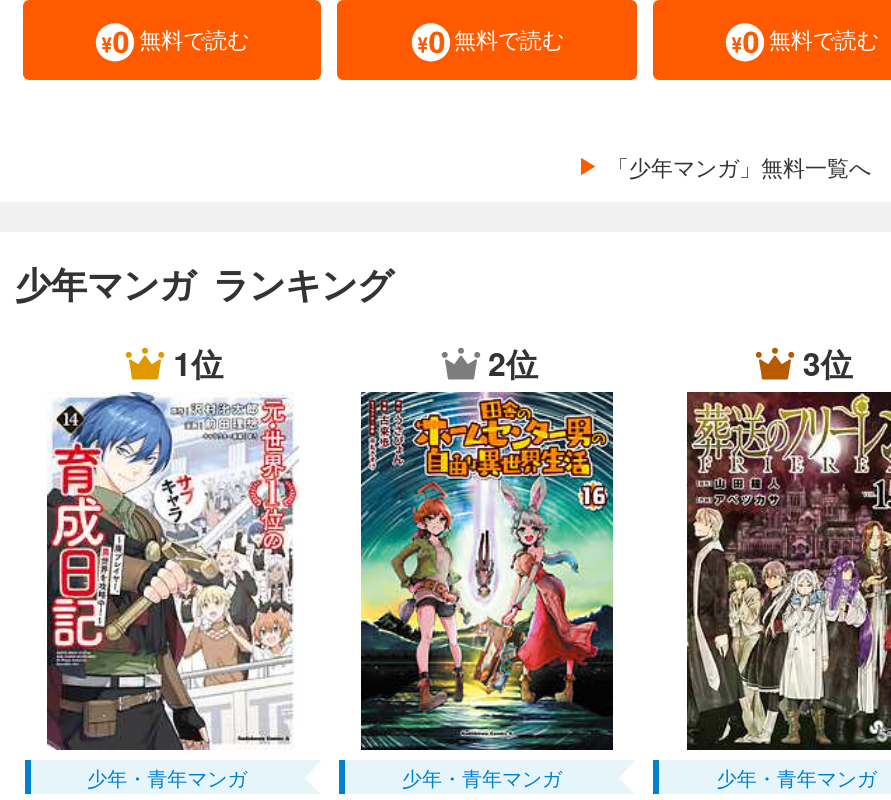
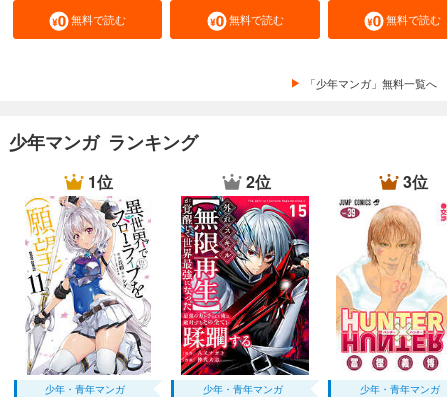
[45,392,299,752] [image] -> [24,196,151,376] [image]
[359,390,615,752] [image] -> [180,195,310,376] [image]
[669,390,885,752] [image] -> [335,196,444,375] [image]

